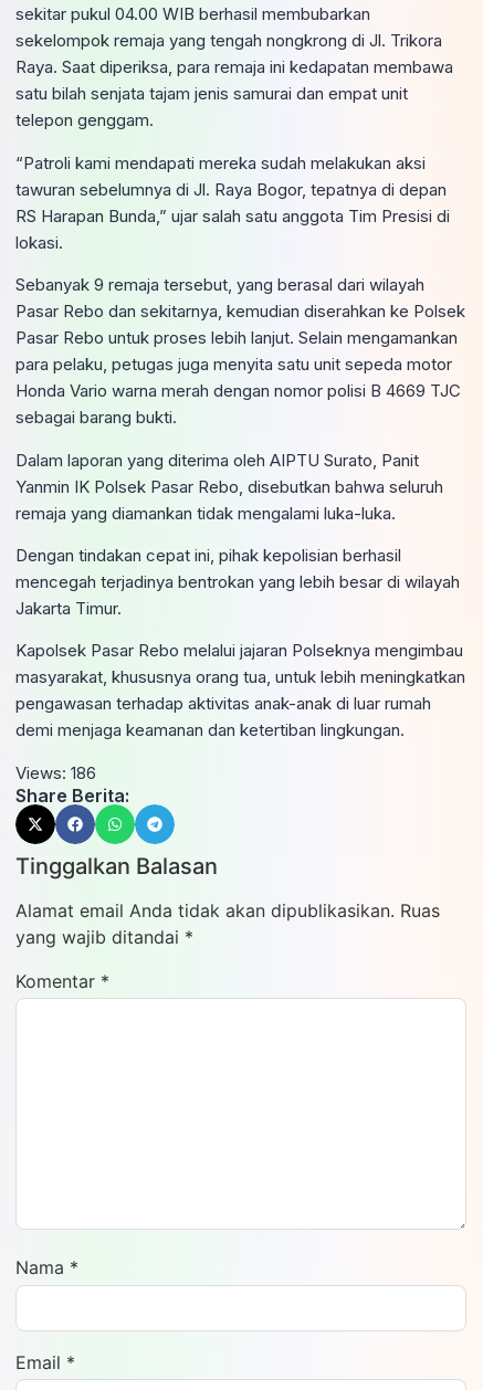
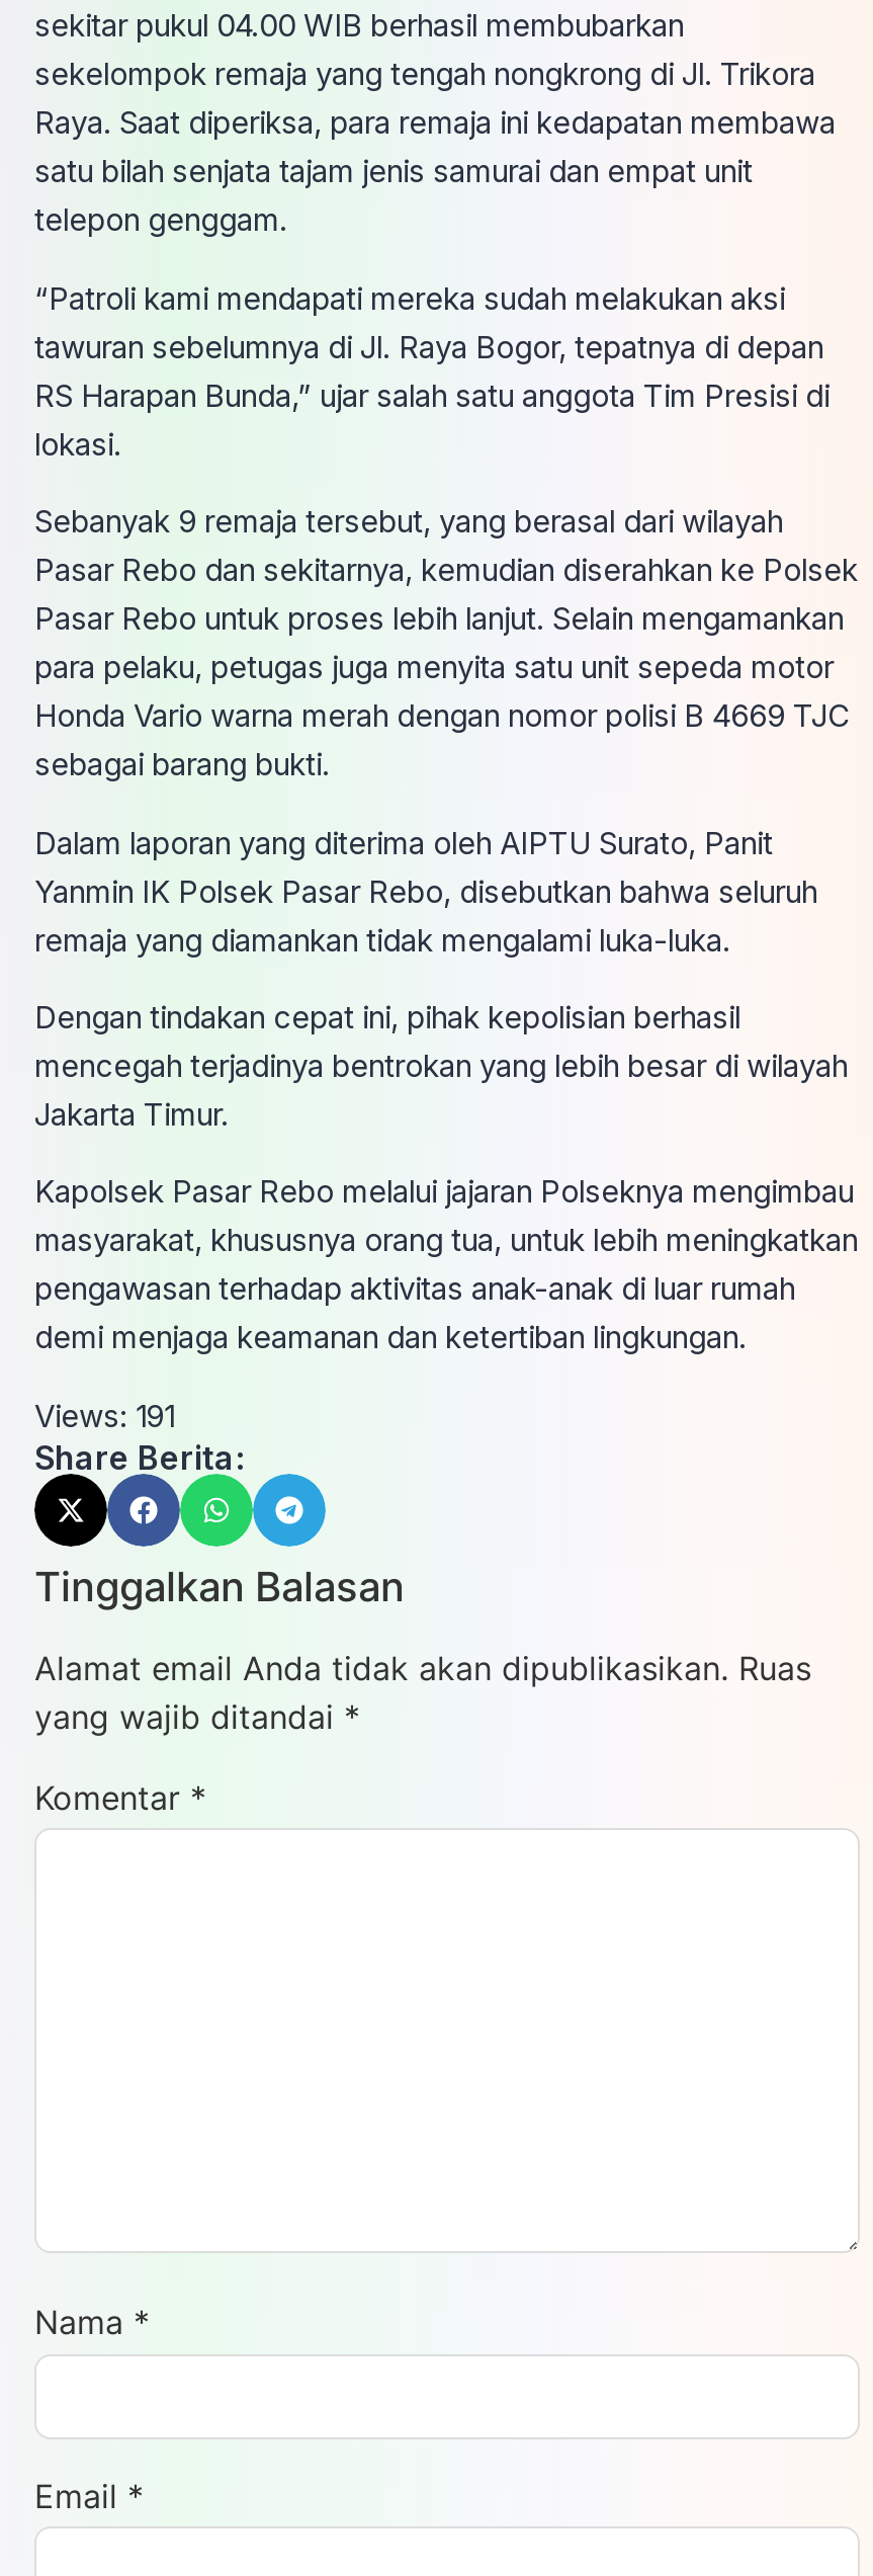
[15,762,96,783] Views: 186 -> [34,1396,174,1435] Views: 191

